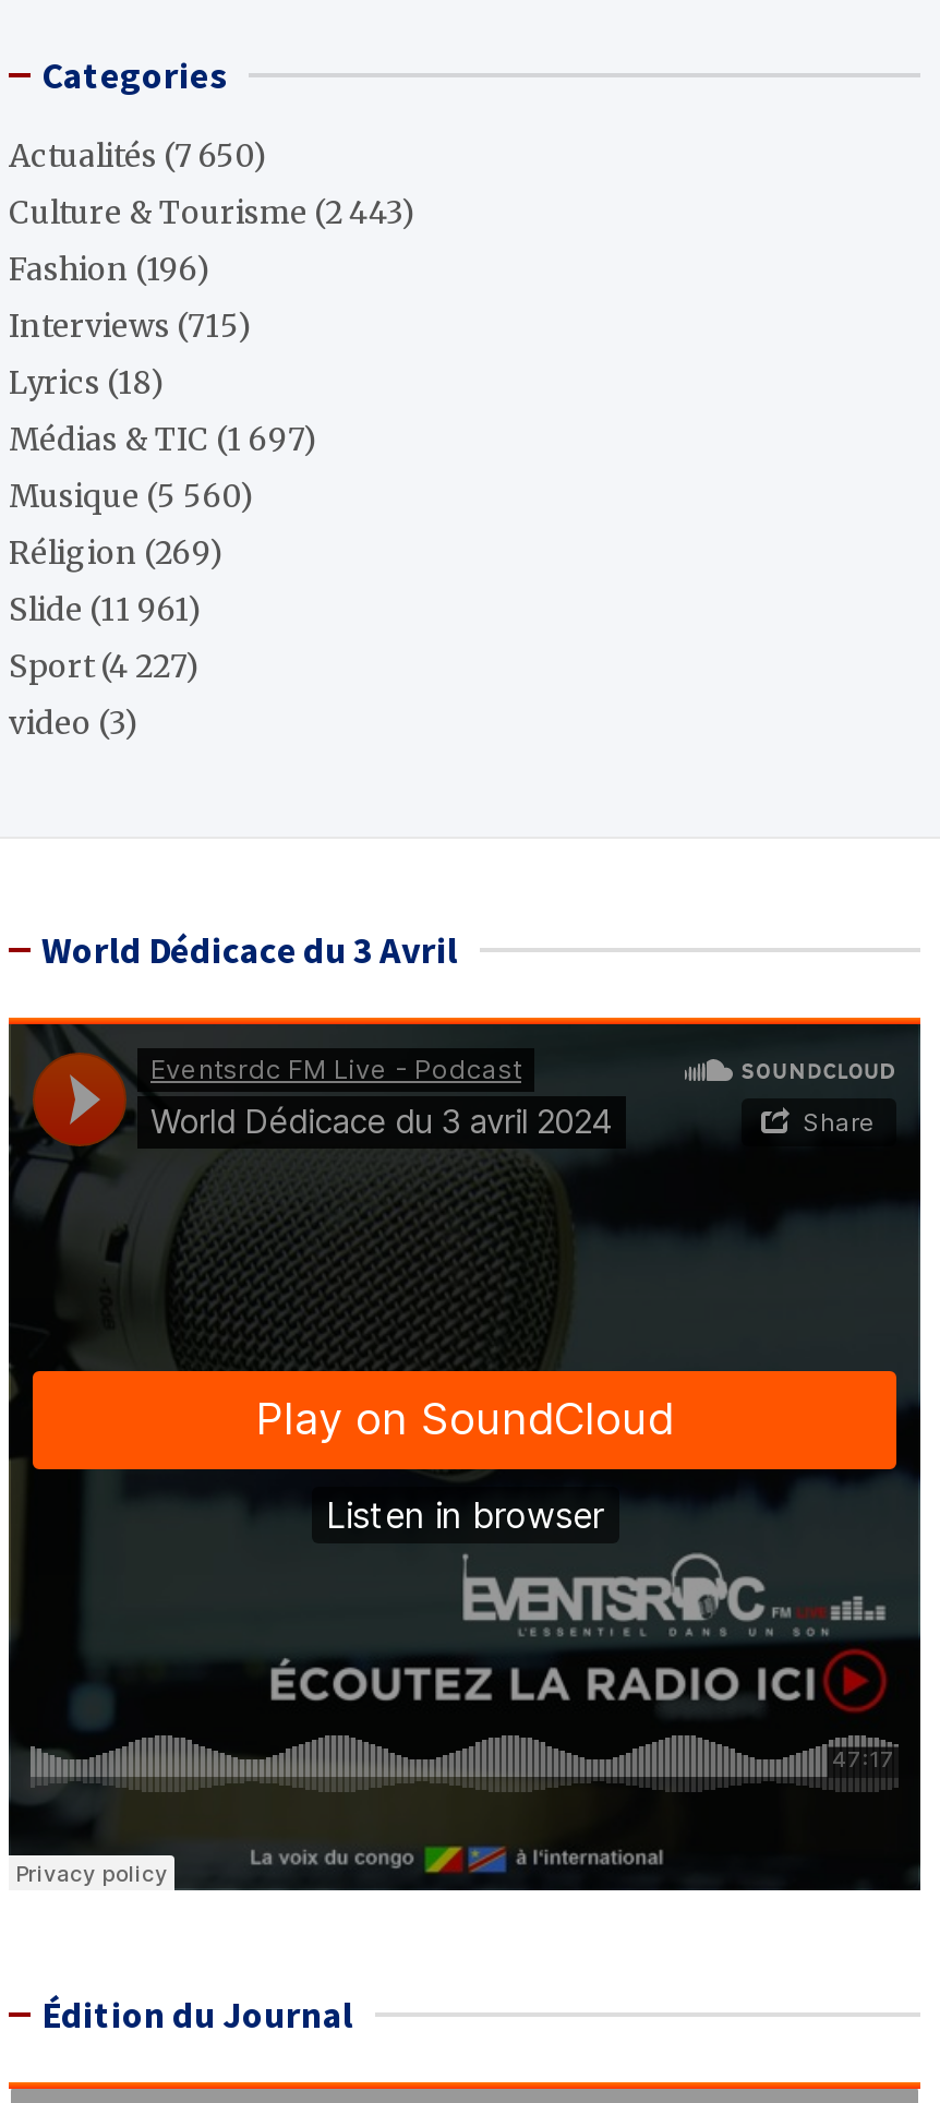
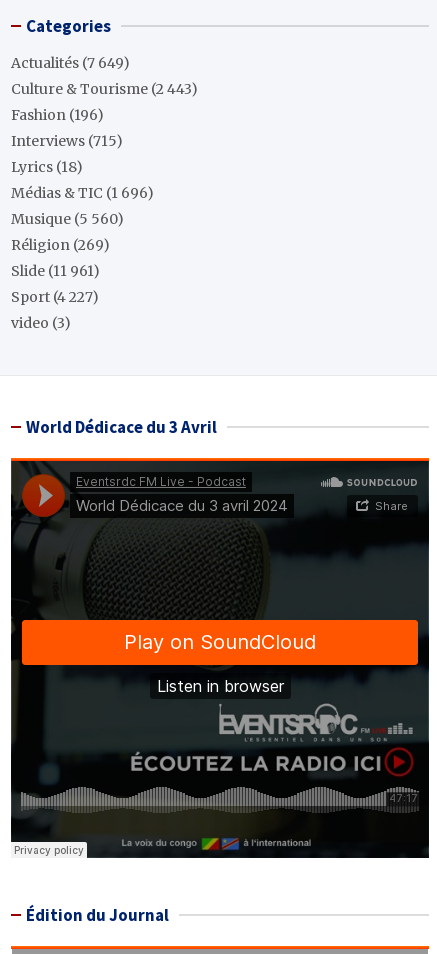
[9,137,268,176] Actualités (7 650) -> [11,54,130,72] Actualités (7 649)
[9,420,318,459] Médias & TIC (1 697) -> [11,184,154,202] Médias & TIC (1 696)

